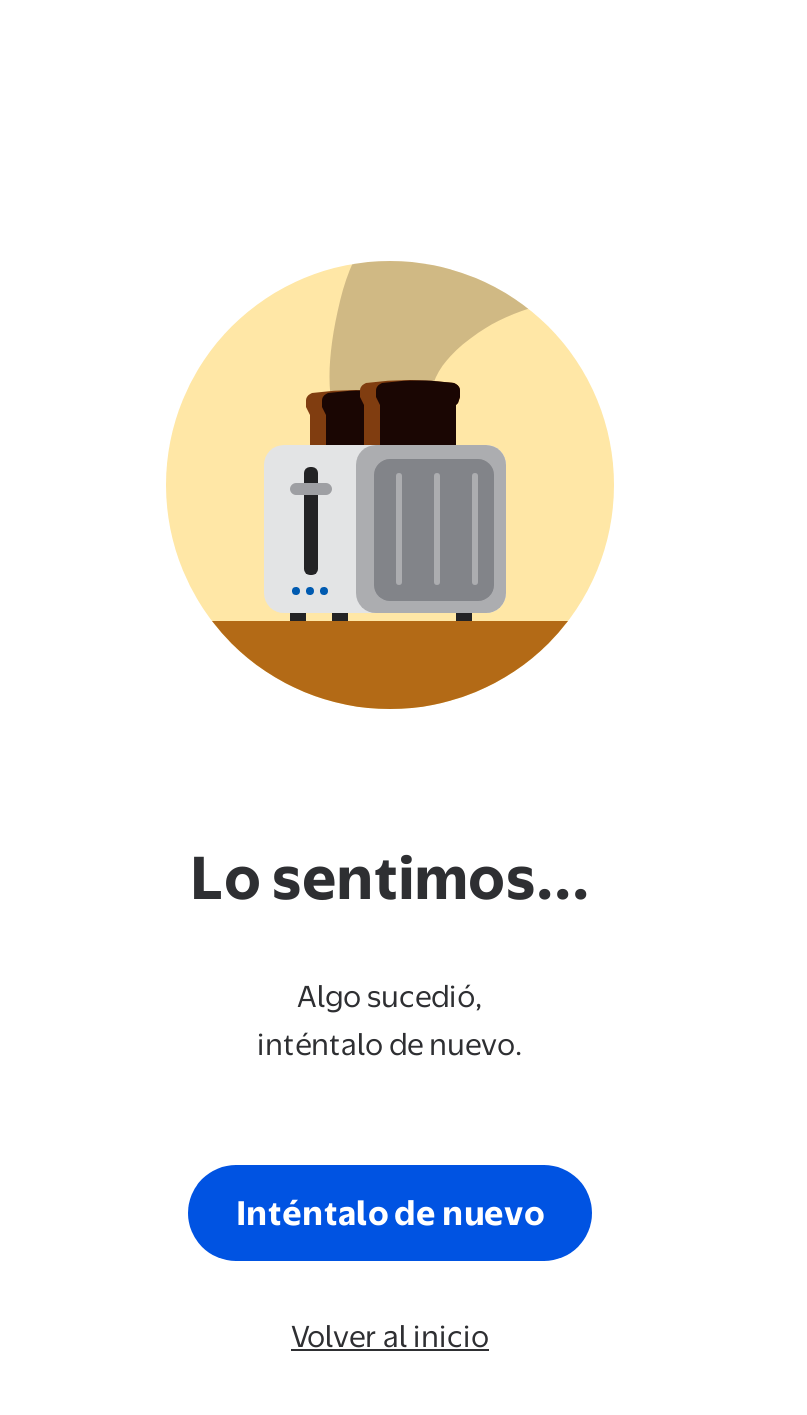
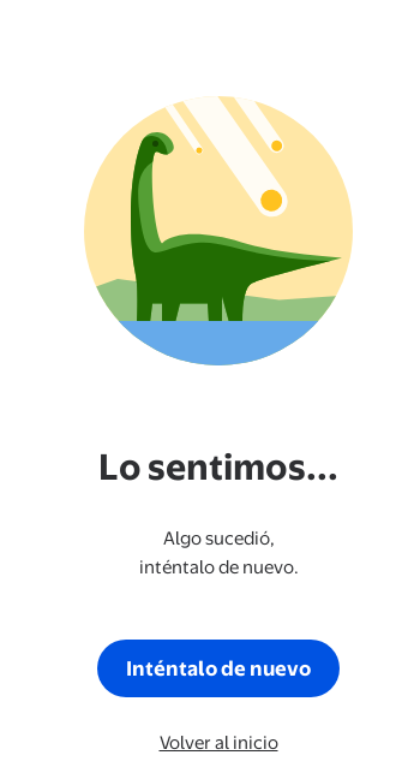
[188,261,588,711] [image] -> [96,97,341,367] [image]

